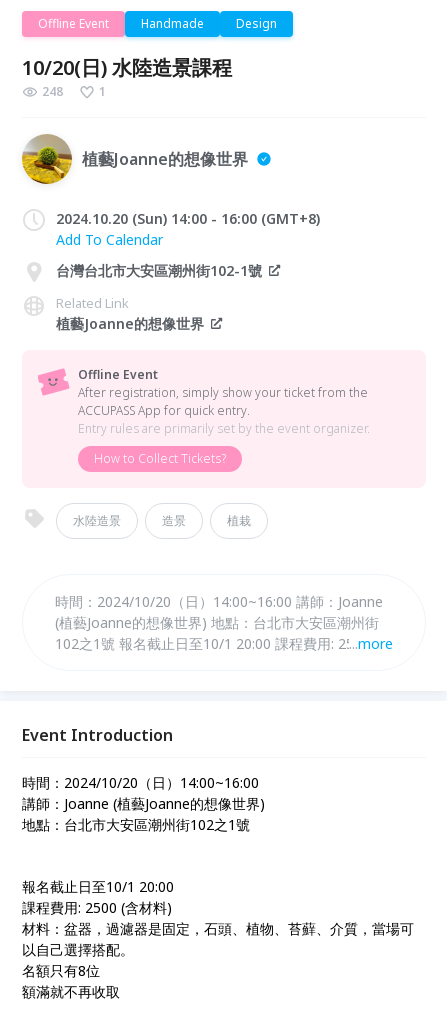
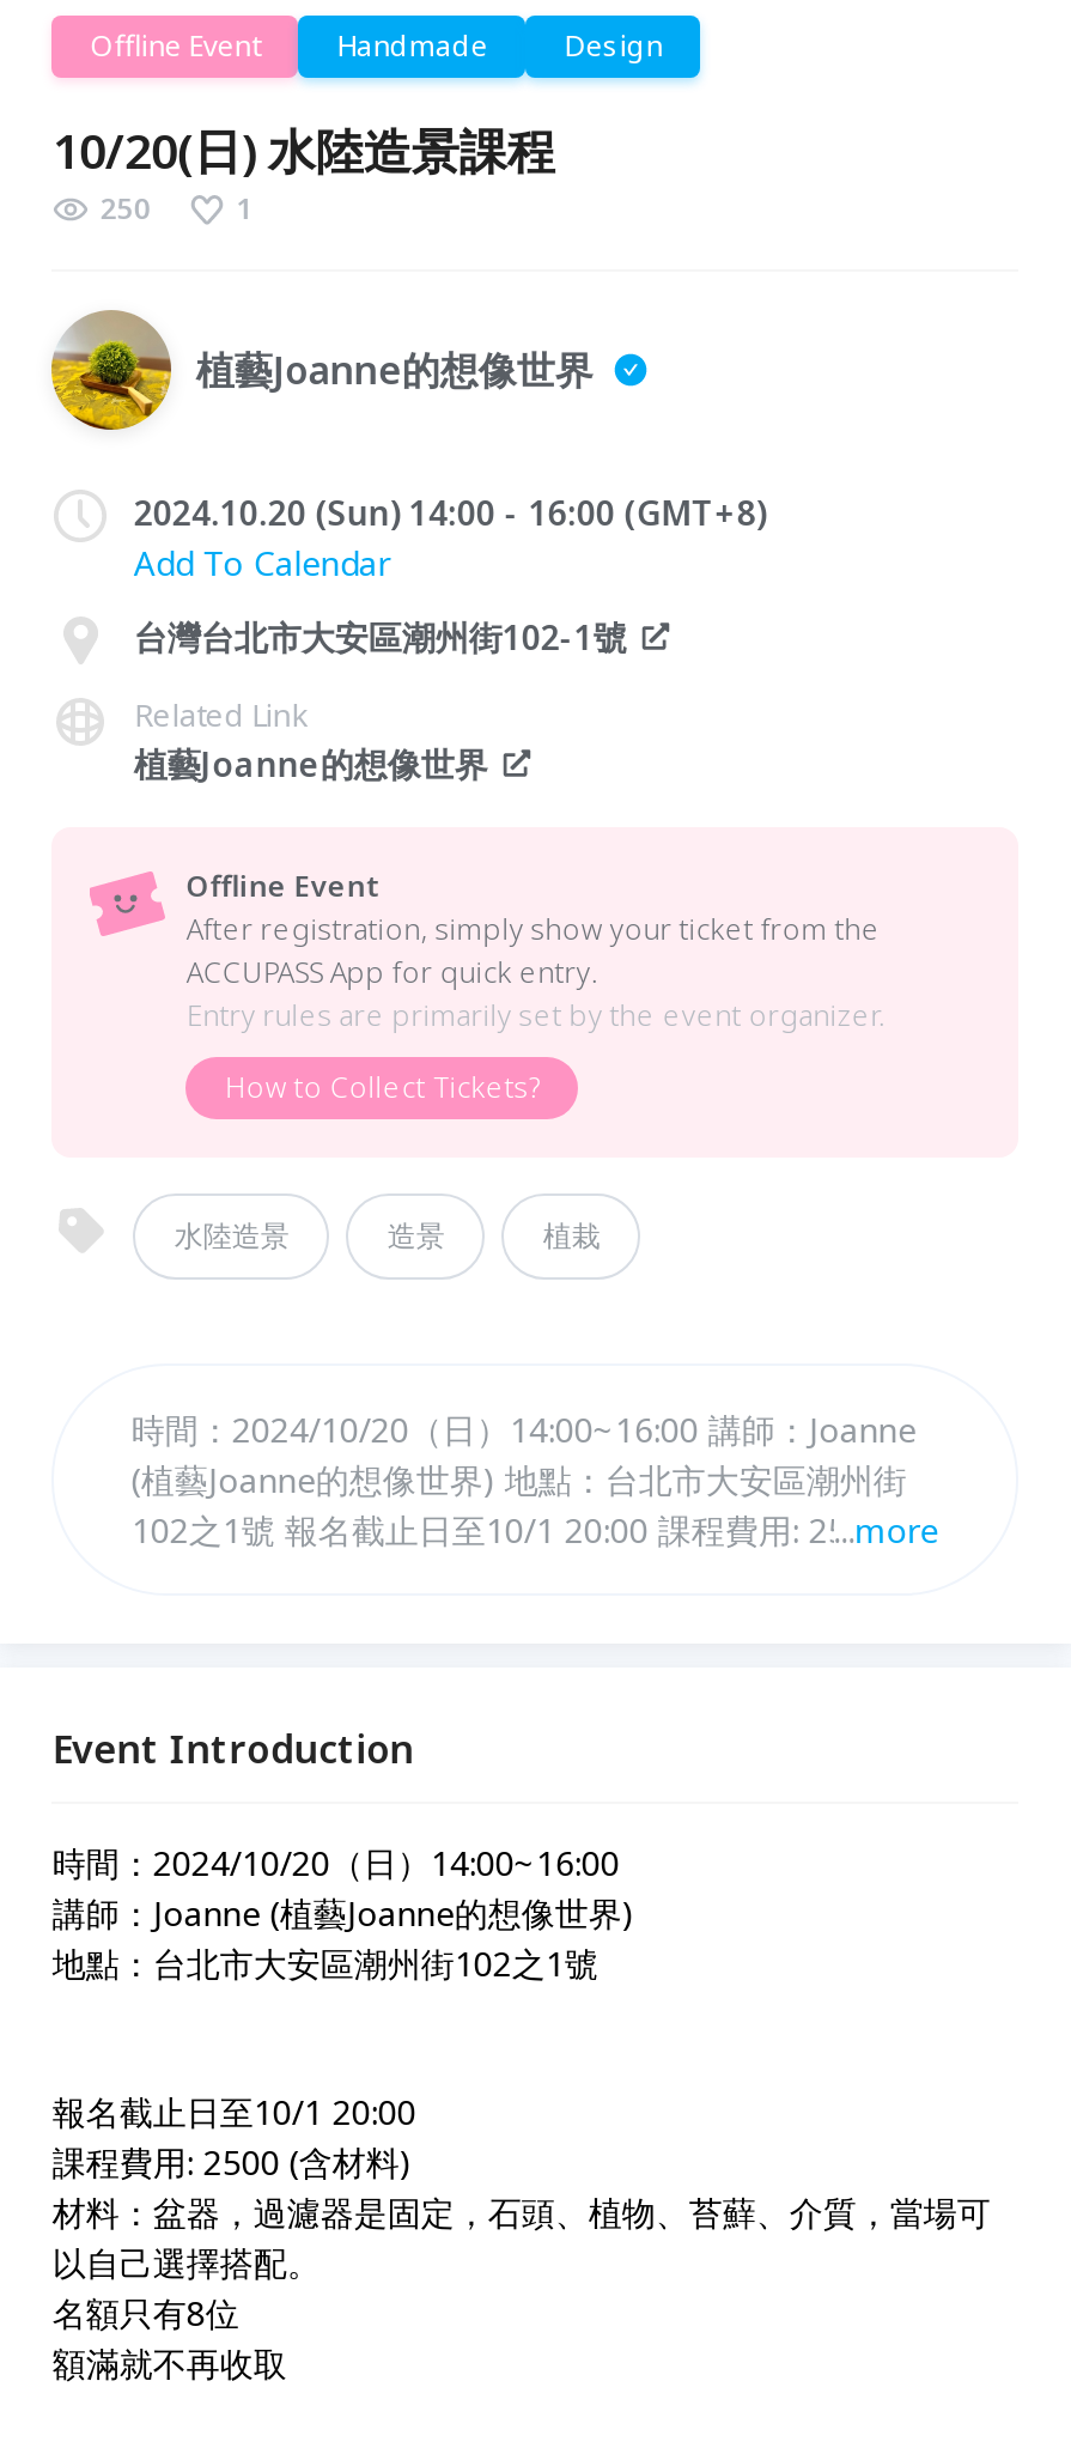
[42,83,63,100] 248 -> [100,188,151,228] 250

